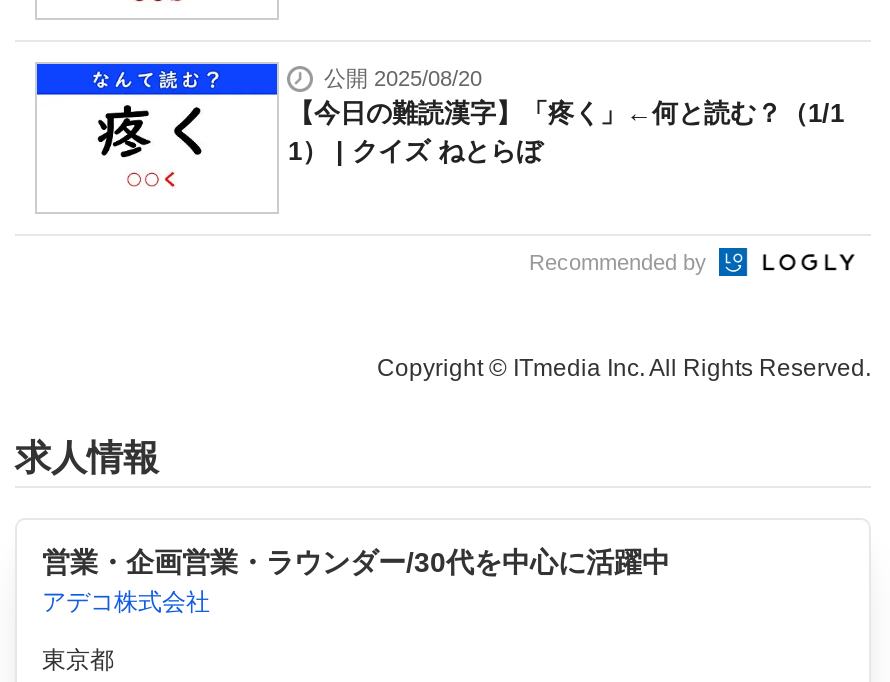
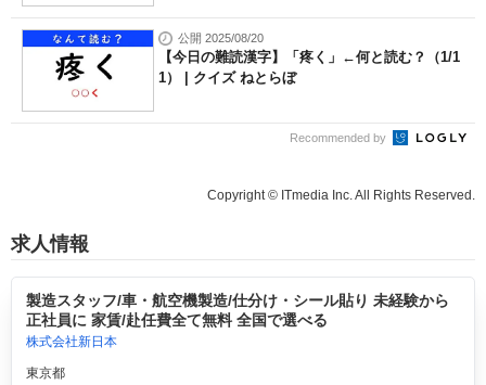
[42,547,670,617] 営業・企画営業・ラウンダー/30代を中心に活躍中 | アデコ株式会社 -> [25,292,449,350] 製造スタッフ/車・航空機製造/仕分け・シール貼り 未経験から | 正社員に 家賃/赴任費全て無料 全国で選べる | 株式会社新日本

